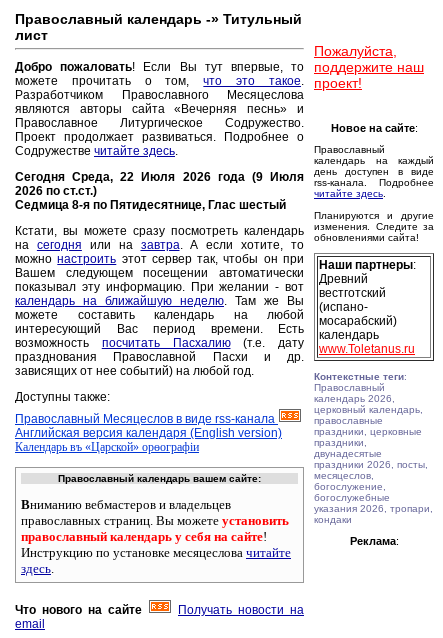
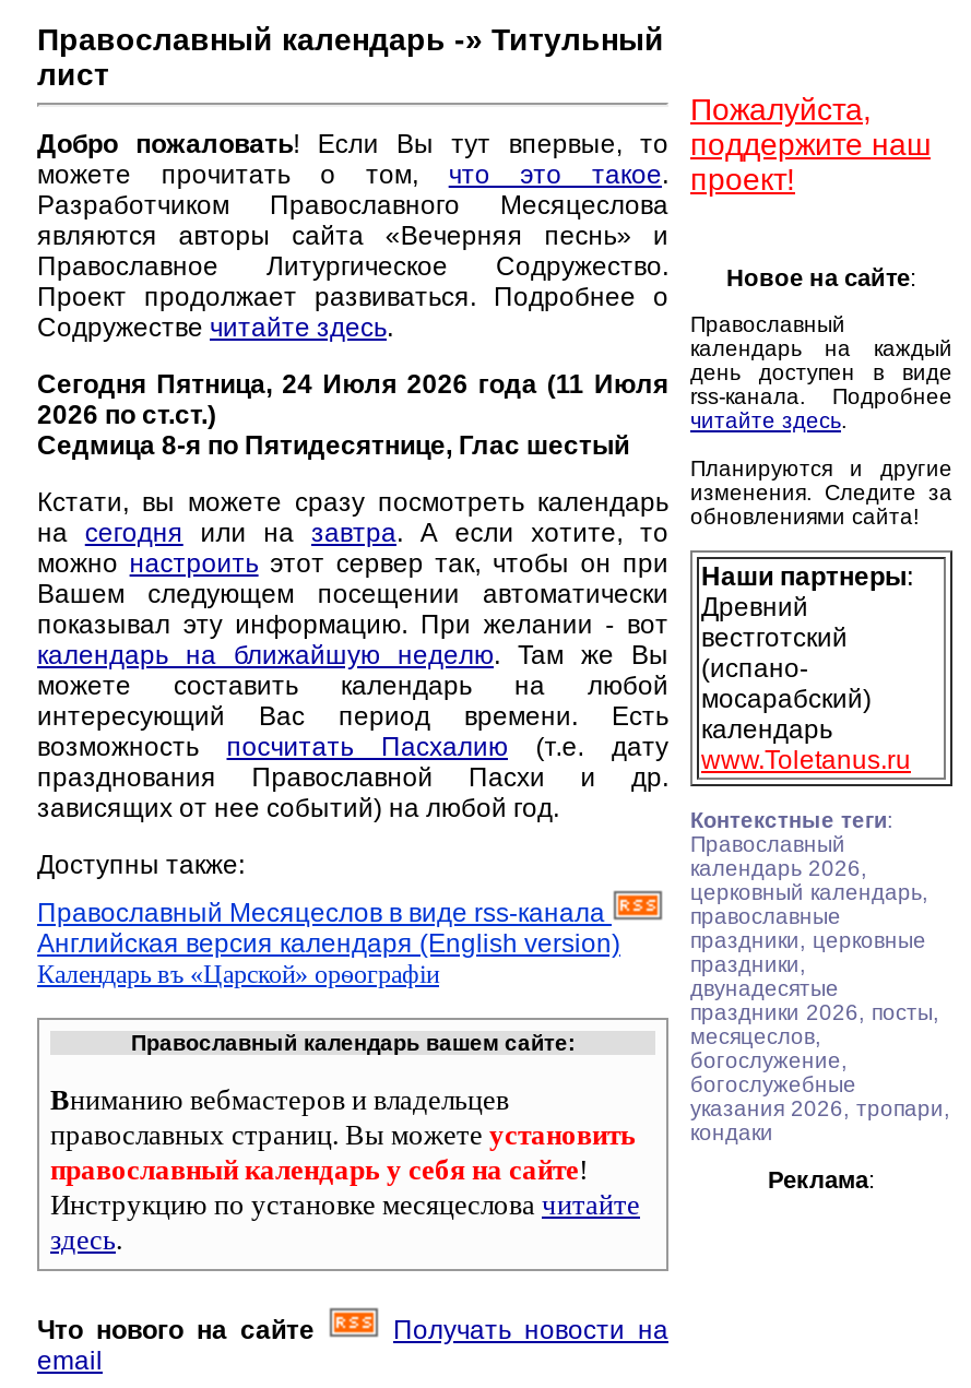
[15,170,304,184] Сегодня Среда, 22 Июля 2026 года (9 Июля -> [37,369,668,400] Сегодня Пятница, 24 Июля 2026 года (11 Июля

